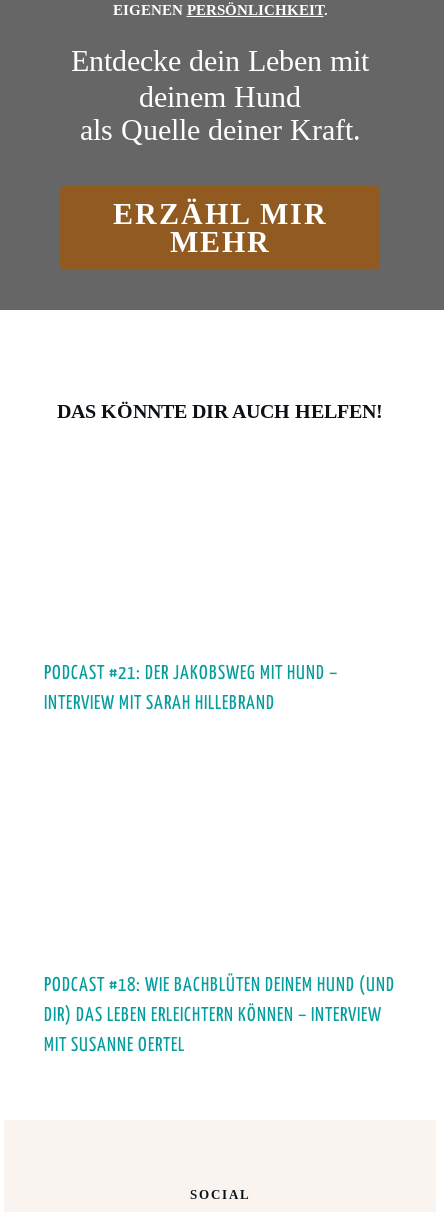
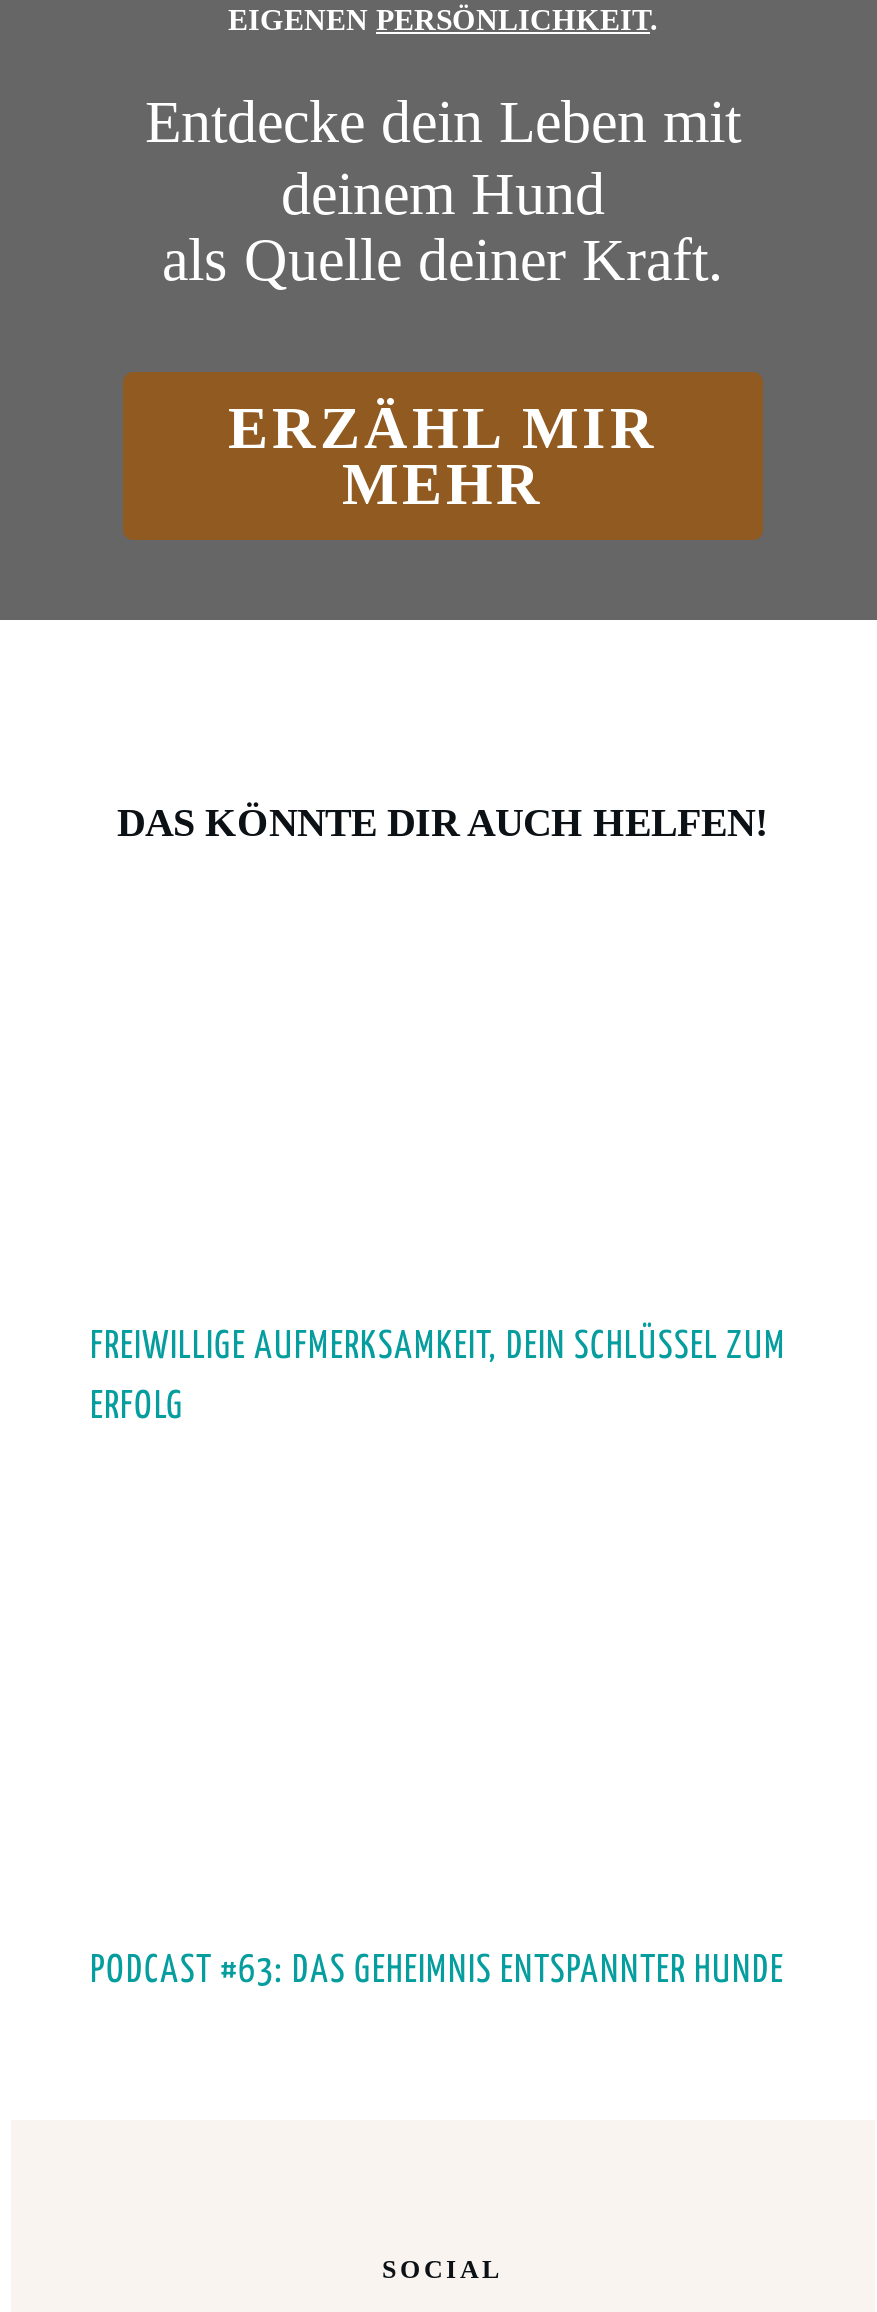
[44,664,338,713] PODCAST #21: DER JAKOBSWEG MIT HUND – | INTERVIEW MIT SARAH HILLEBRAND -> [90,1329,786,1427] FREIWILLIGE AUFMERKSAMKEIT, DEIN SCHLÜSSEL ZUM | ERFOLG
[44,976,395,1055] PODCAST #18: WIE BACHBLÜTEN DEINEM HUND (UND | DIR) DAS LEBEN ERLEICHTERN KÖNNEN – INTERVIEW | MIT SUSANNE OERTEL -> [90,1953,784,1991] PODCAST #63: DAS GEHEIMNIS ENTSPANNTER HUNDE

